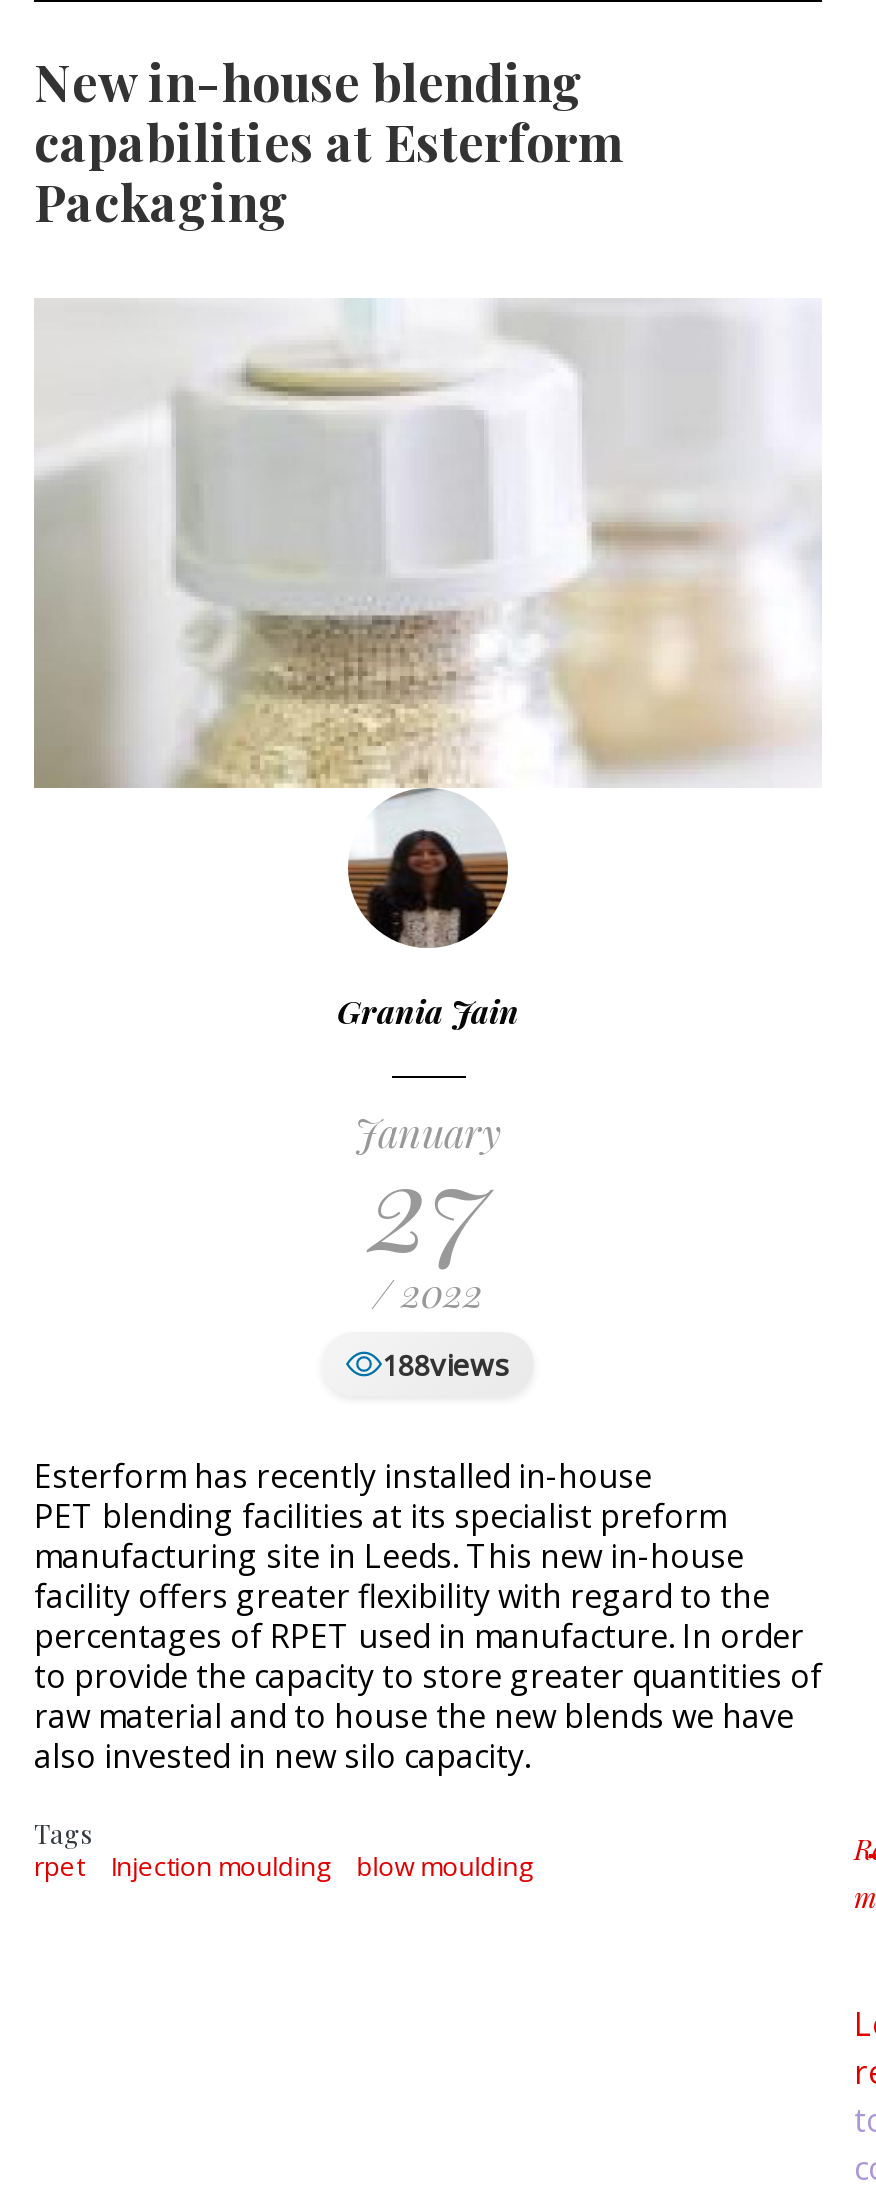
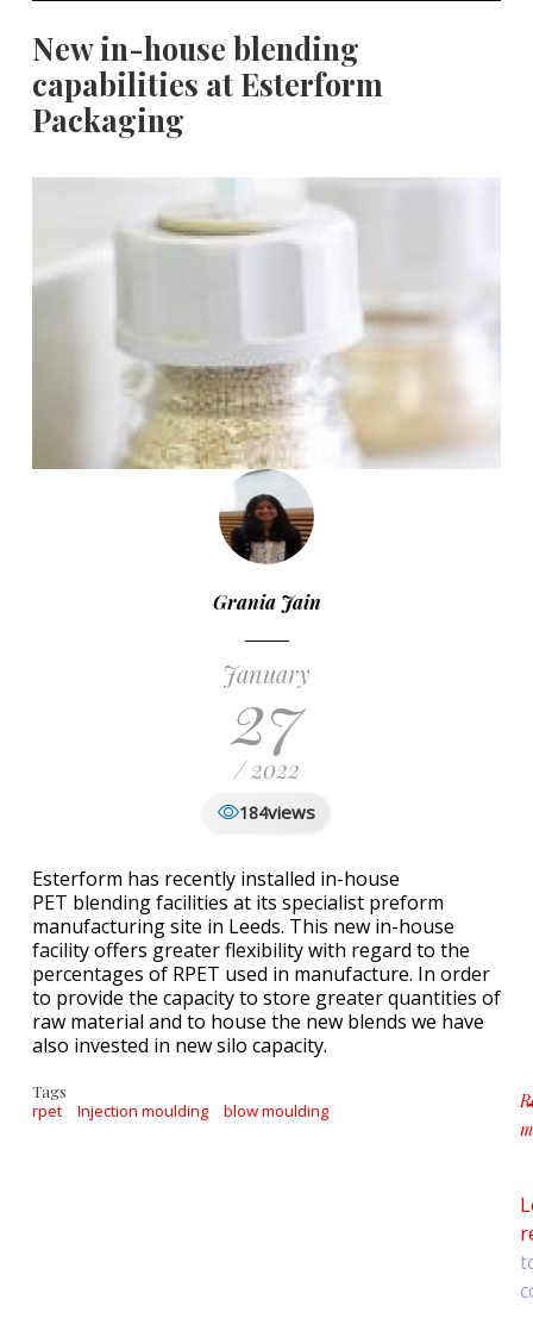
[382,1345,510,1385] 188views -> [239,801,315,824] 184views

